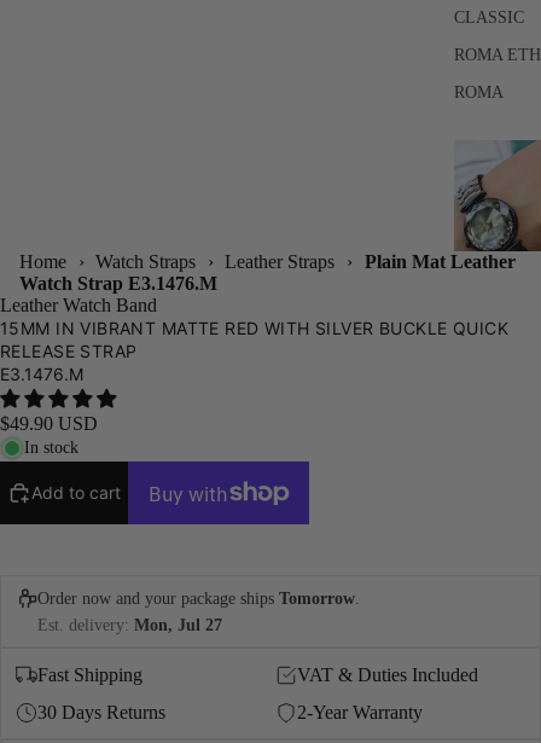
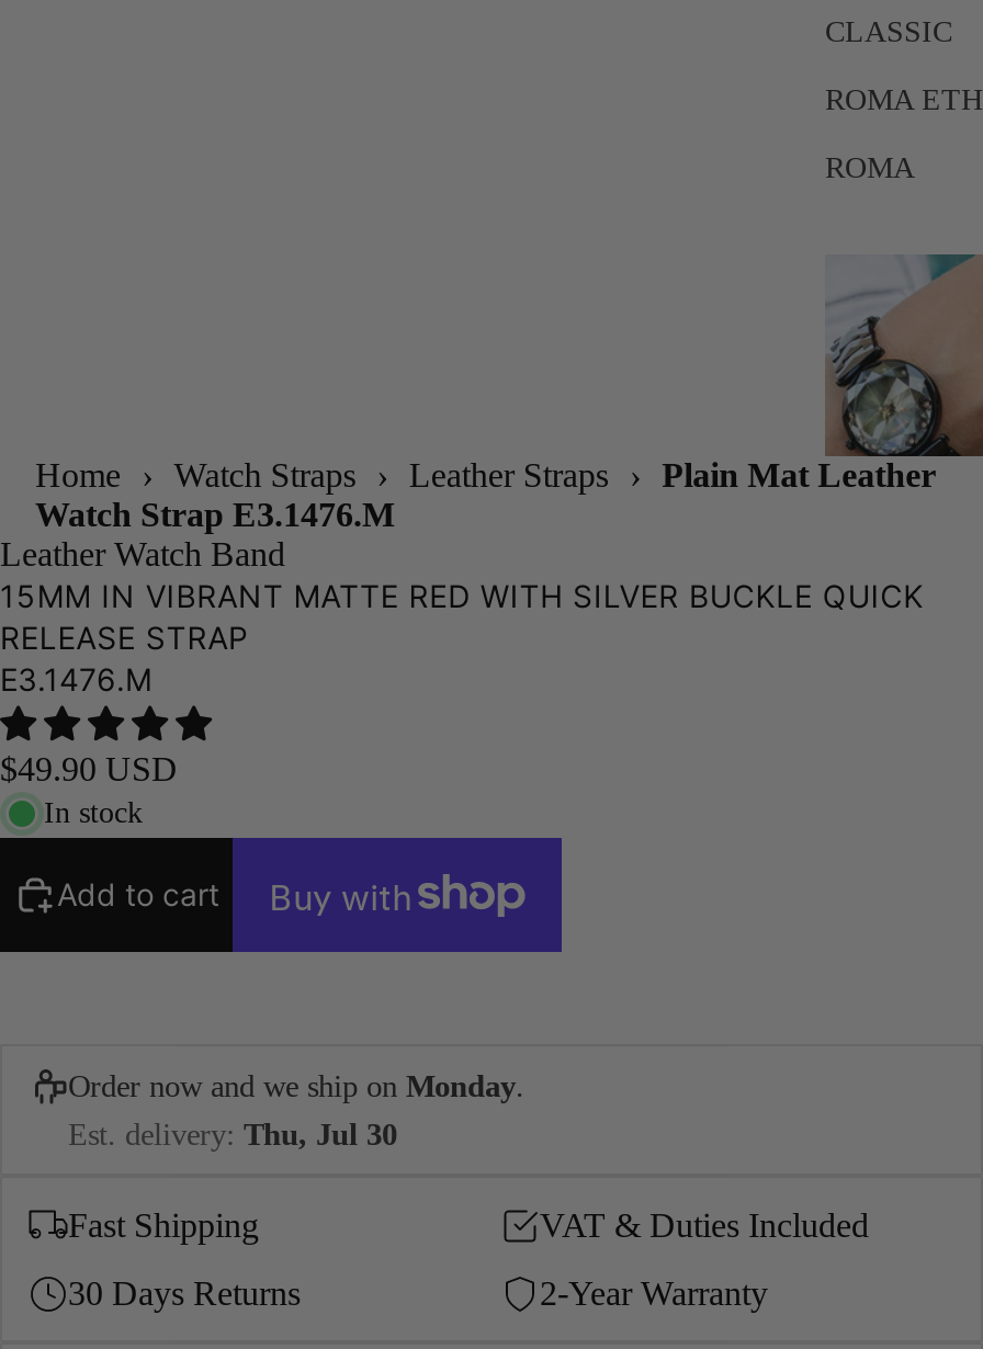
[37,589,360,608] Order now and your package ships Tomorrow. -> [68,1069,524,1104] Order now and we ship on Monday.
[37,615,222,635] Est. delivery: Mon, Jul 27 -> [68,1117,397,1152] Est. delivery: Thu, Jul 30

